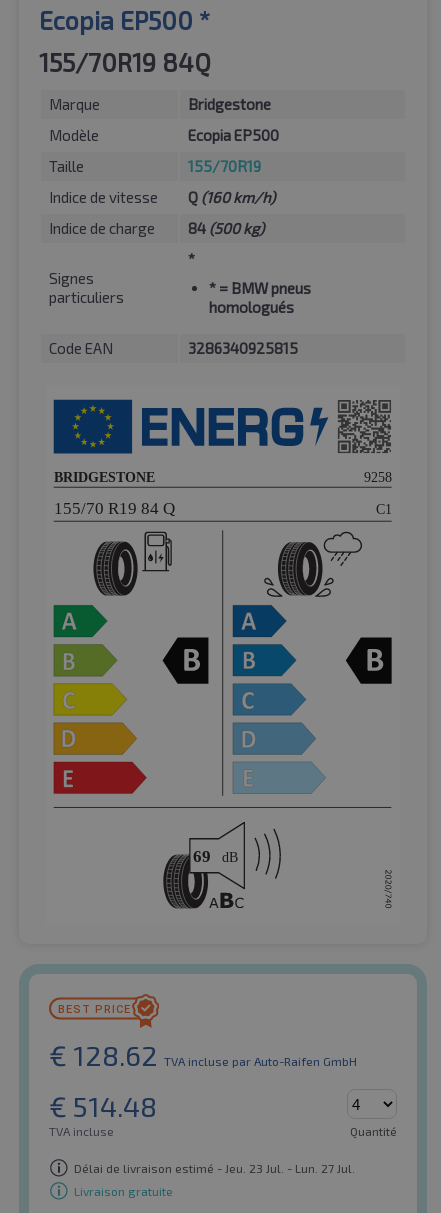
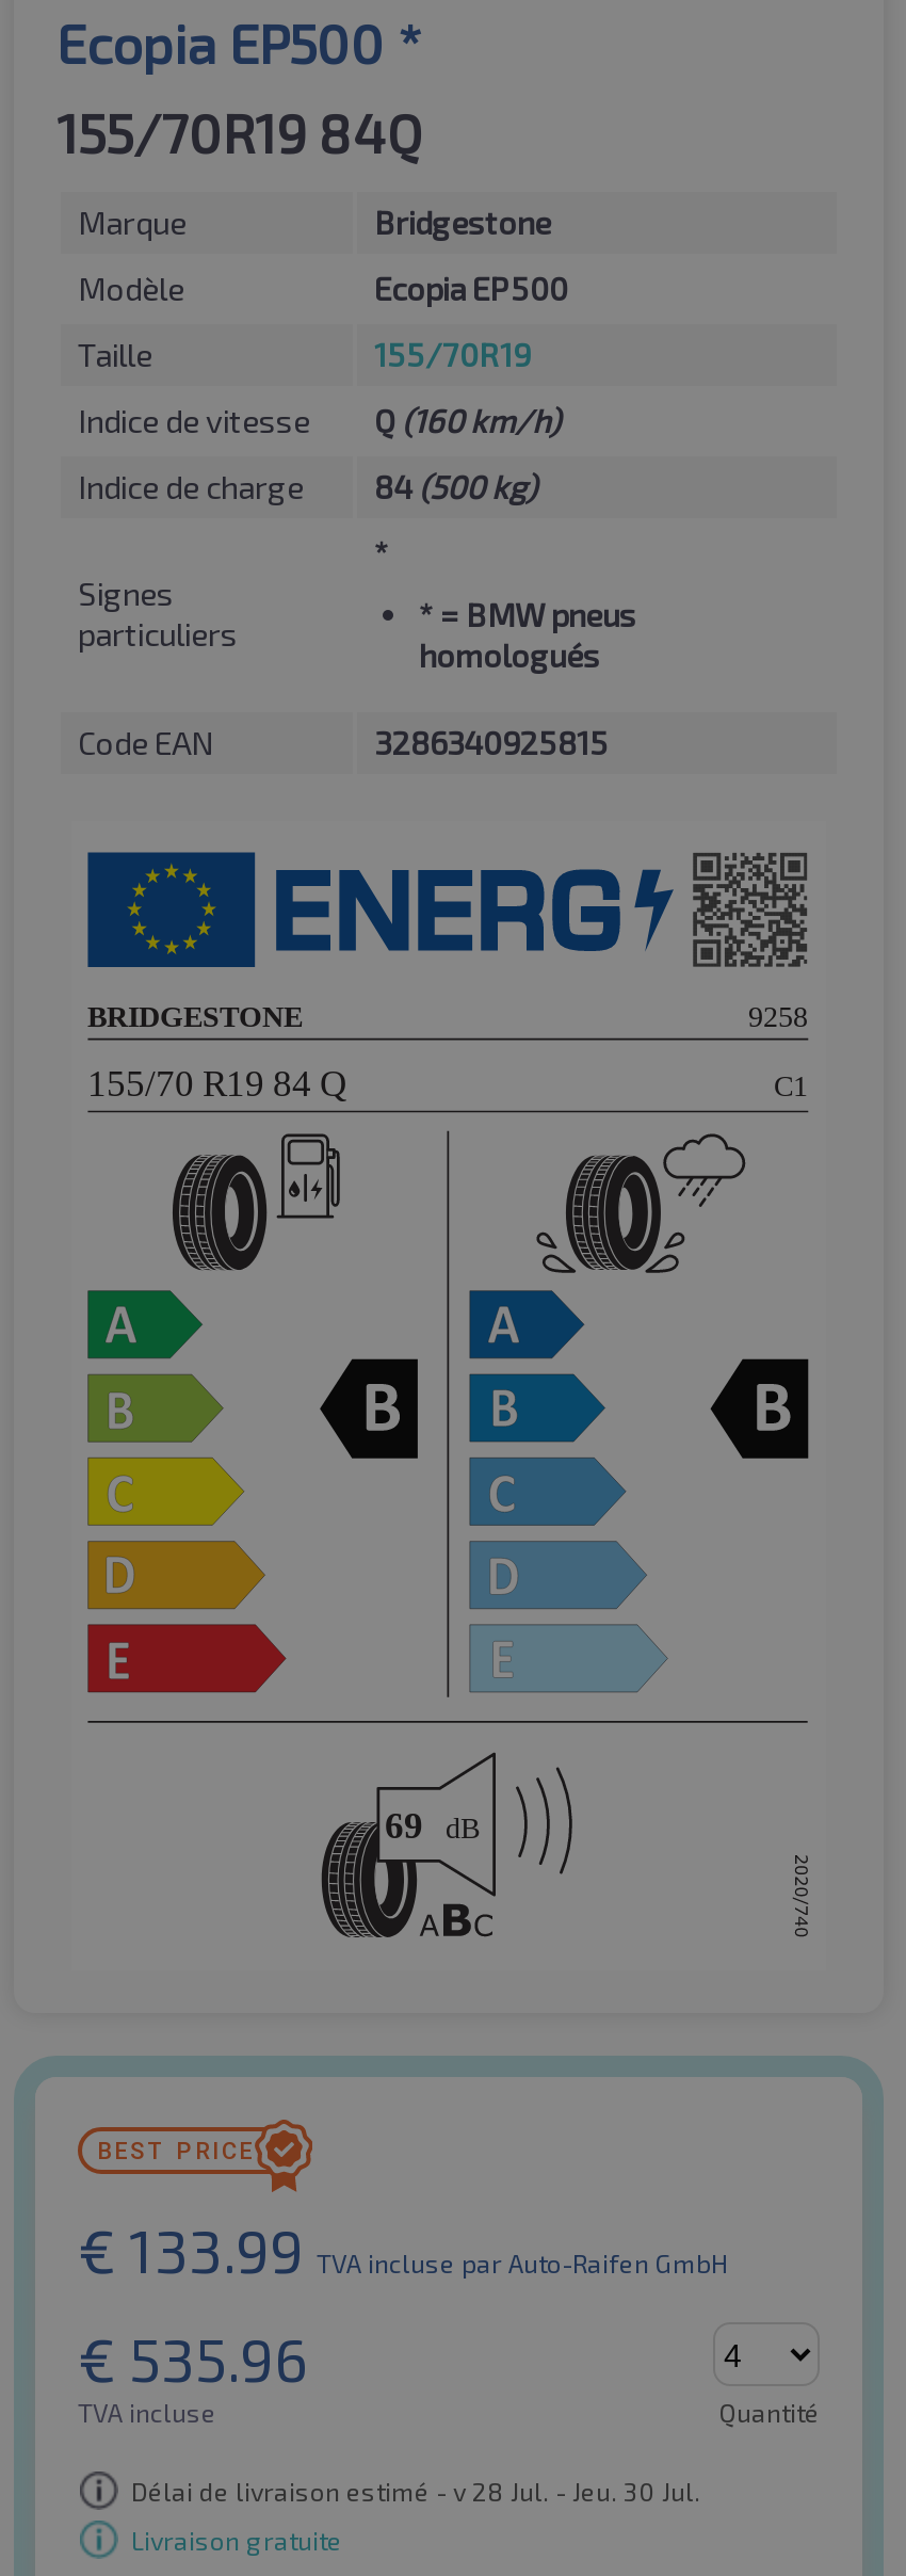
[49,1038,357,1072] € 128.62 TVA inclusepar Auto-Raifen GmbH -> [78,2214,728,2287] € 133.99 TVA inclusepar Auto-Raifen GmbH
[49,1089,157,1123] € 514.48 -> [78,2323,308,2396] € 535.96
[74,1161,355,1175] Délai de livraison estimé - Jeu. 23 Jul. - Lun. 27 Jul. -> [131,2476,700,2505] Délai de livraison estimé - v 28 Jul. - Jeu. 30 Jul.

